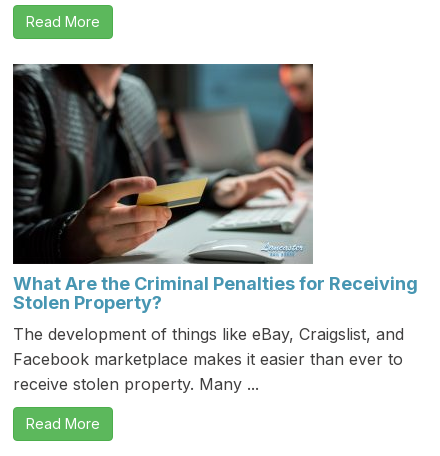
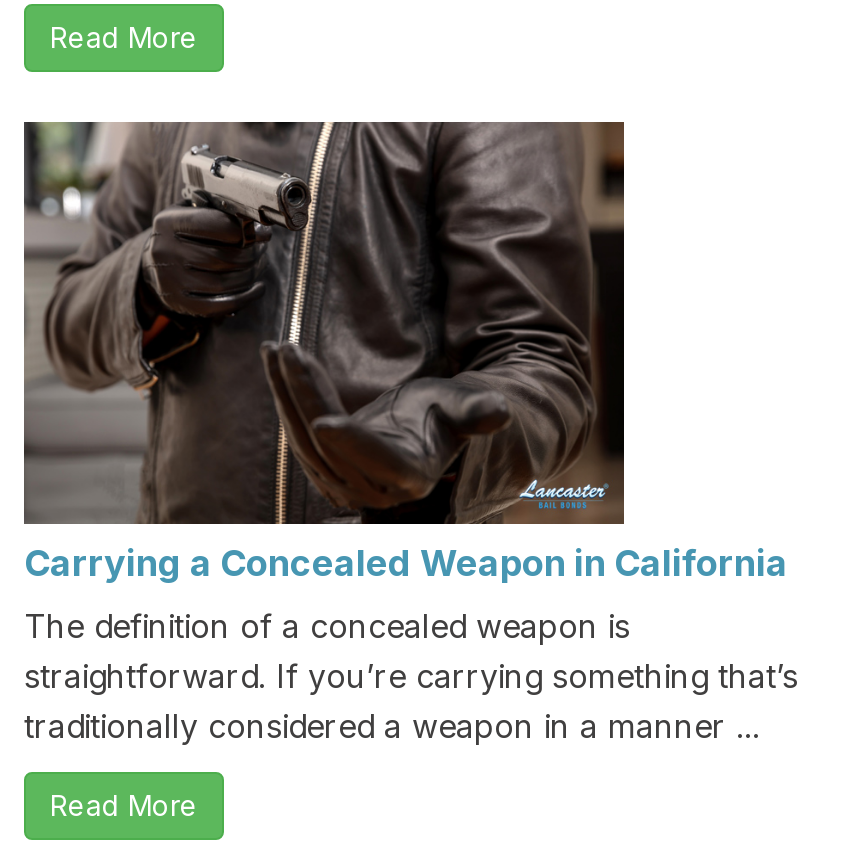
[13,63,418,313] [image] | What Are the Criminal Penalties for Receiving | Stolen Property? -> [22,120,788,583] [image] | Carrying a Concealed Weapon in California
[13,324,404,394] The development of things like eBay, Craigslist, and | Facebook marketplace makes it easier than ever to | receive stolen property. Many ... -> [24,605,798,745] The definition of a concealed weapon is | straightforward. If you’re carrying something that’s | traditionally considered a weapon in a manner ...

